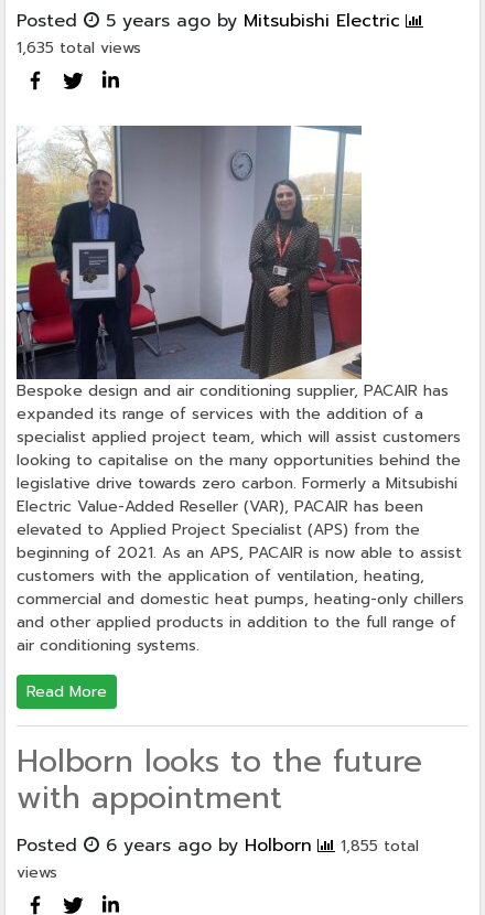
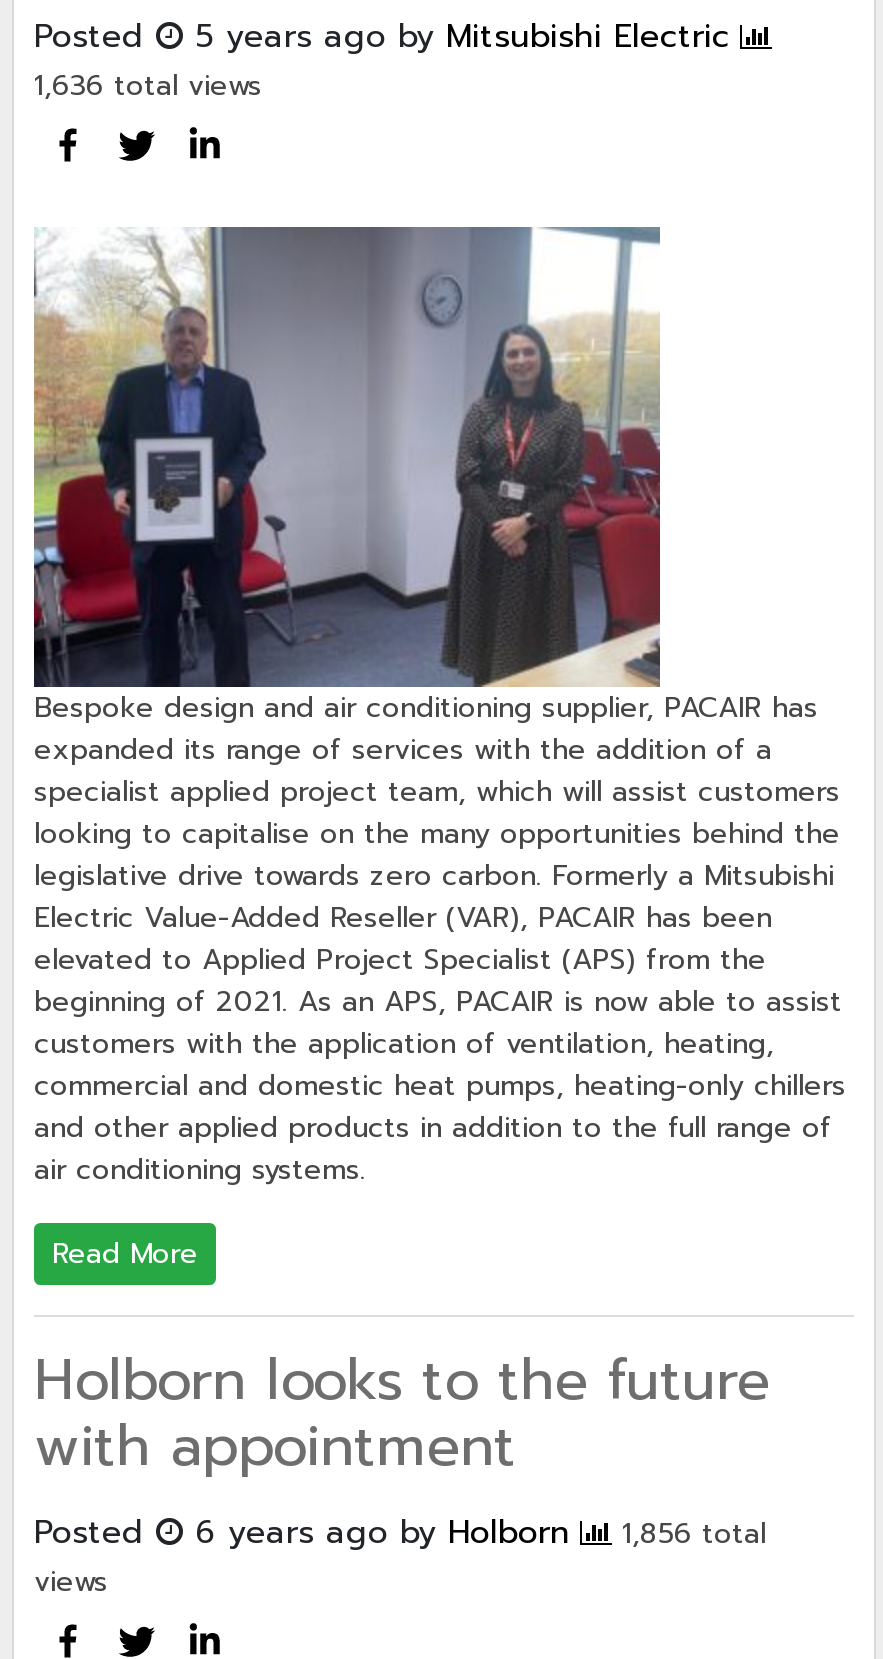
[17,37,141,60] 1,635 total views -> [34,65,262,107] 1,636 total views
[17,833,419,859] Posted 6 years ago by Holborn 1,855 total -> [34,1509,766,1557] Posted 6 years ago by Holborn 1,856 total

